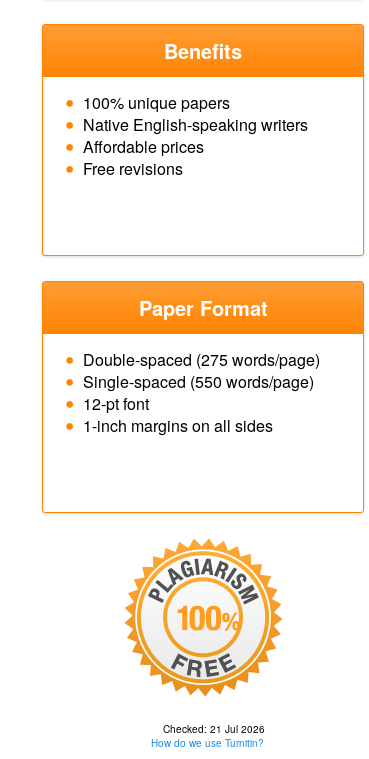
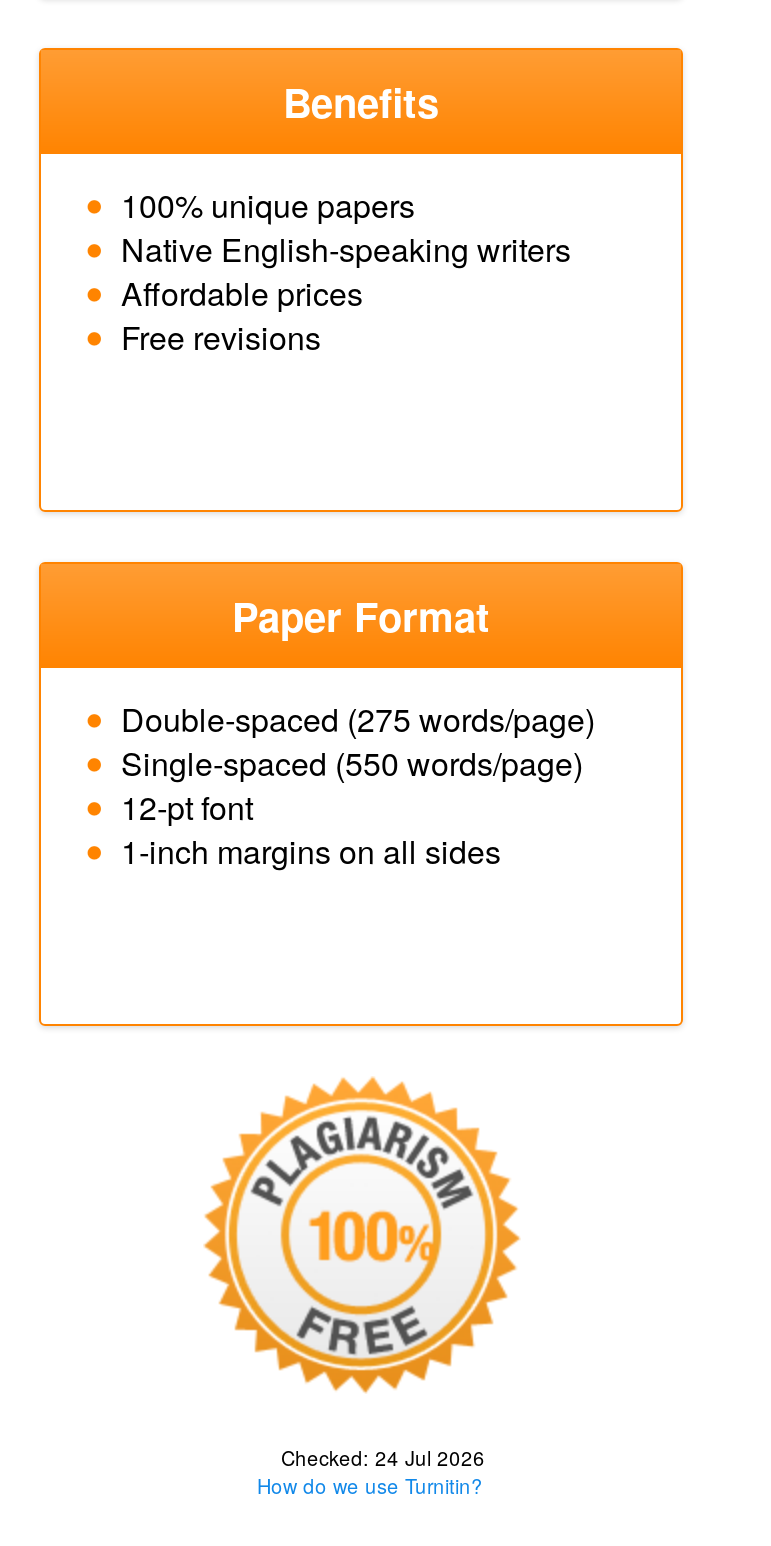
[163,722,265,736] Checked: 21 Jul 2026 -> [281,1444,485,1472] Checked: 24 Jul 2026

